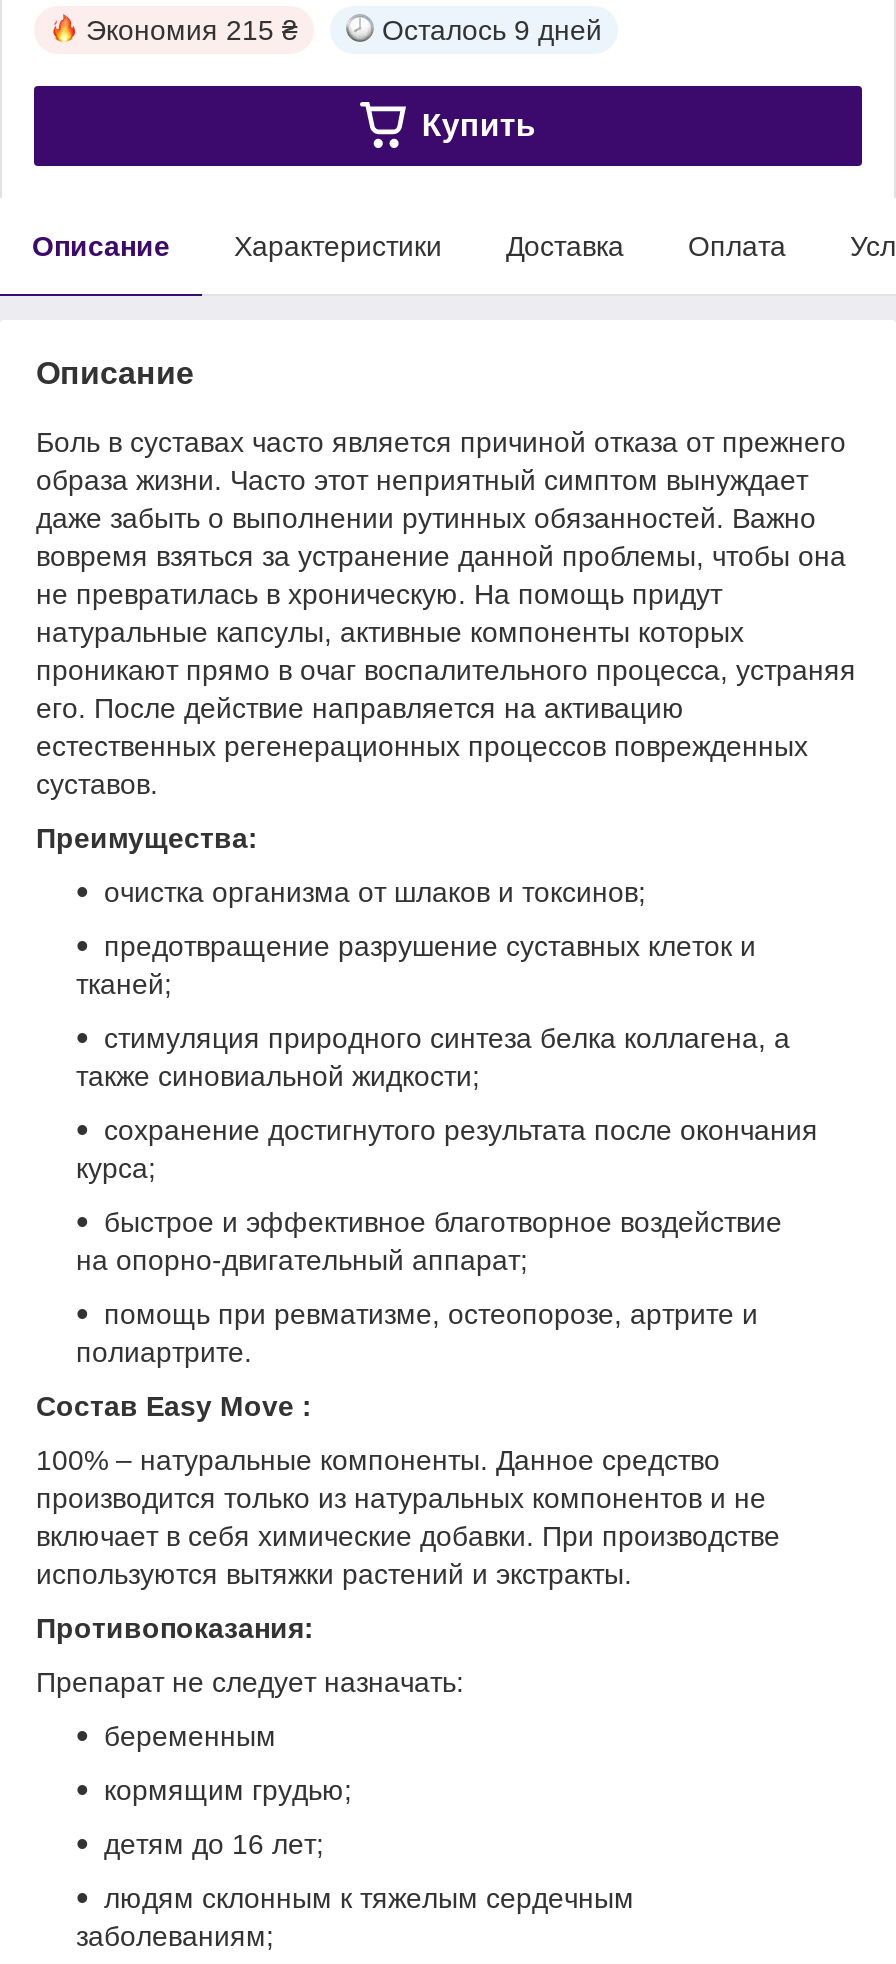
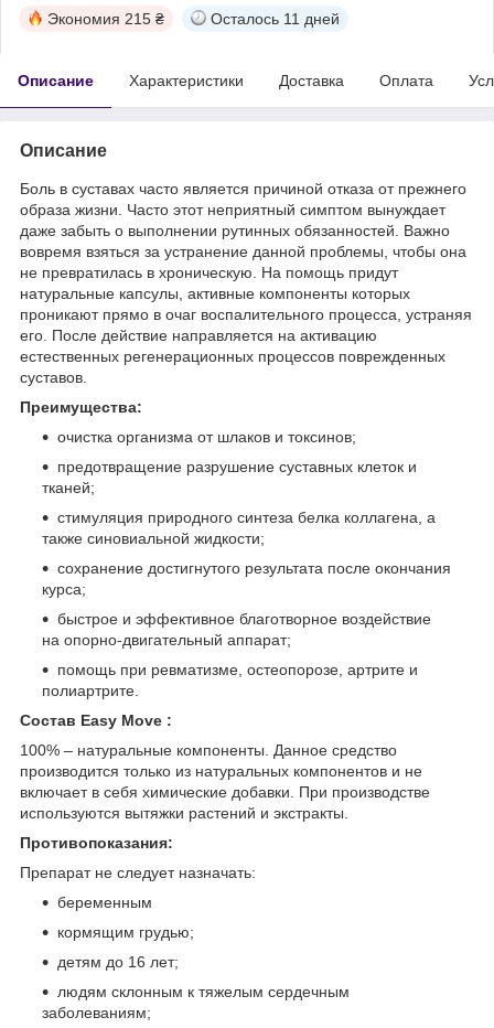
[382,14,602,142] Осталось 9 дней | Купить -> [211,10,340,27] Осталось 11 дней

